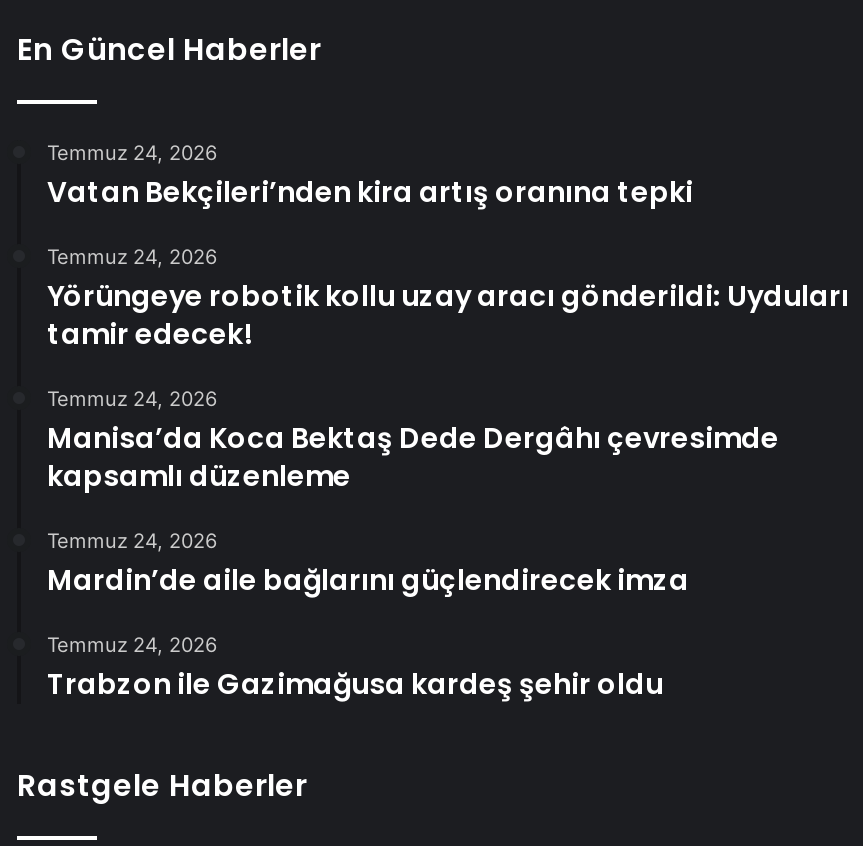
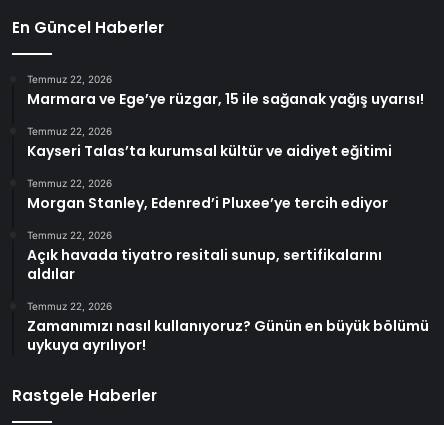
[47,140,693,212] Temmuz 24, 2026 | Vatan Bekçileri’nden kira artış oranına tepki -> [27,73,424,109] Temmuz 22, 2026 | Marmara ve Ege’ye rüzgar, 15 ile sağanak yağış uyarısı!
[47,244,849,354] Temmuz 24, 2026 | Yörüngeye robotik kollu uzay aracı gönderildi: Uyduları | tamir edecek! -> [27,125,392,161] Temmuz 22, 2026 | Kayseri Talas’ta kurumsal kültür ve aidiyet eğitimi
[47,386,779,496] Temmuz 24, 2026 | Manisa’da Koca Bektaş Dede Dergâhı çevresimde | kapsamlı düzenleme -> [27,177,388,213] Temmuz 22, 2026 | Morgan Stanley, Edenred’i Pluxee’ye tercih ediyor
[47,528,689,600] Temmuz 24, 2026 | Mardin’de aile bağlarını güçlendirecek imza -> [27,229,382,284] Temmuz 22, 2026 | Açık havada tiyatro resitali sunup, sertifikalarını | aldılar
[47,632,663,704] Temmuz 24, 2026 | Trabzon ile Gazimağusa kardeş şehir oldu -> [27,300,429,355] Temmuz 22, 2026 | Zamanımızı nasıl kullanıyoruz? Günün en büyük bölümü | uykuya ayrılıyor!

